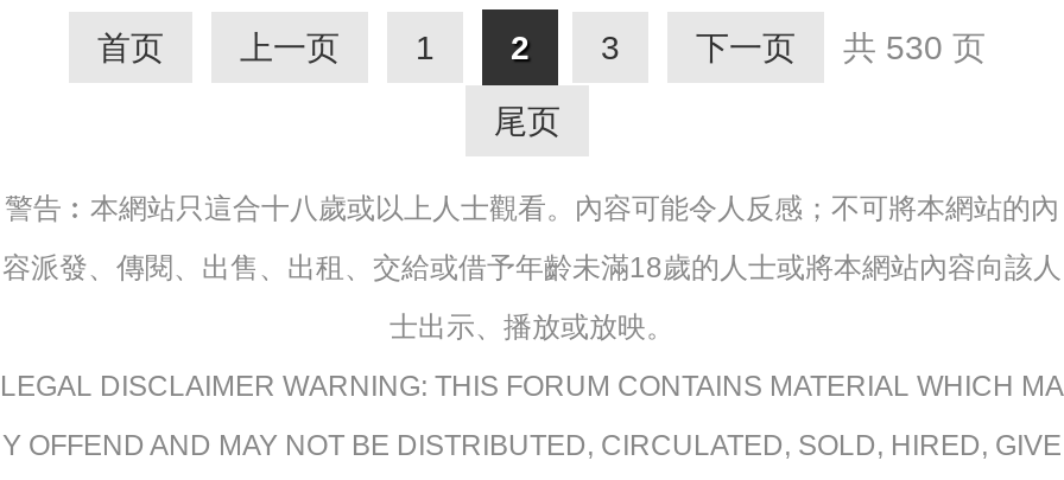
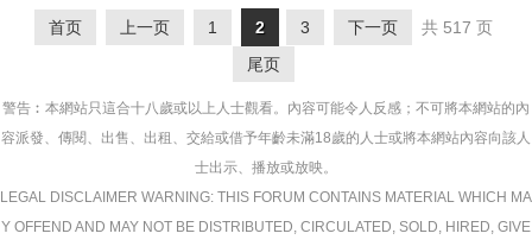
[97,28,995,66] 首页 上一页 1 2 3 下一页 共 530 页 -> [49,18,498,37] 首页 上一页 1 2 3 下一页 共 517 页

